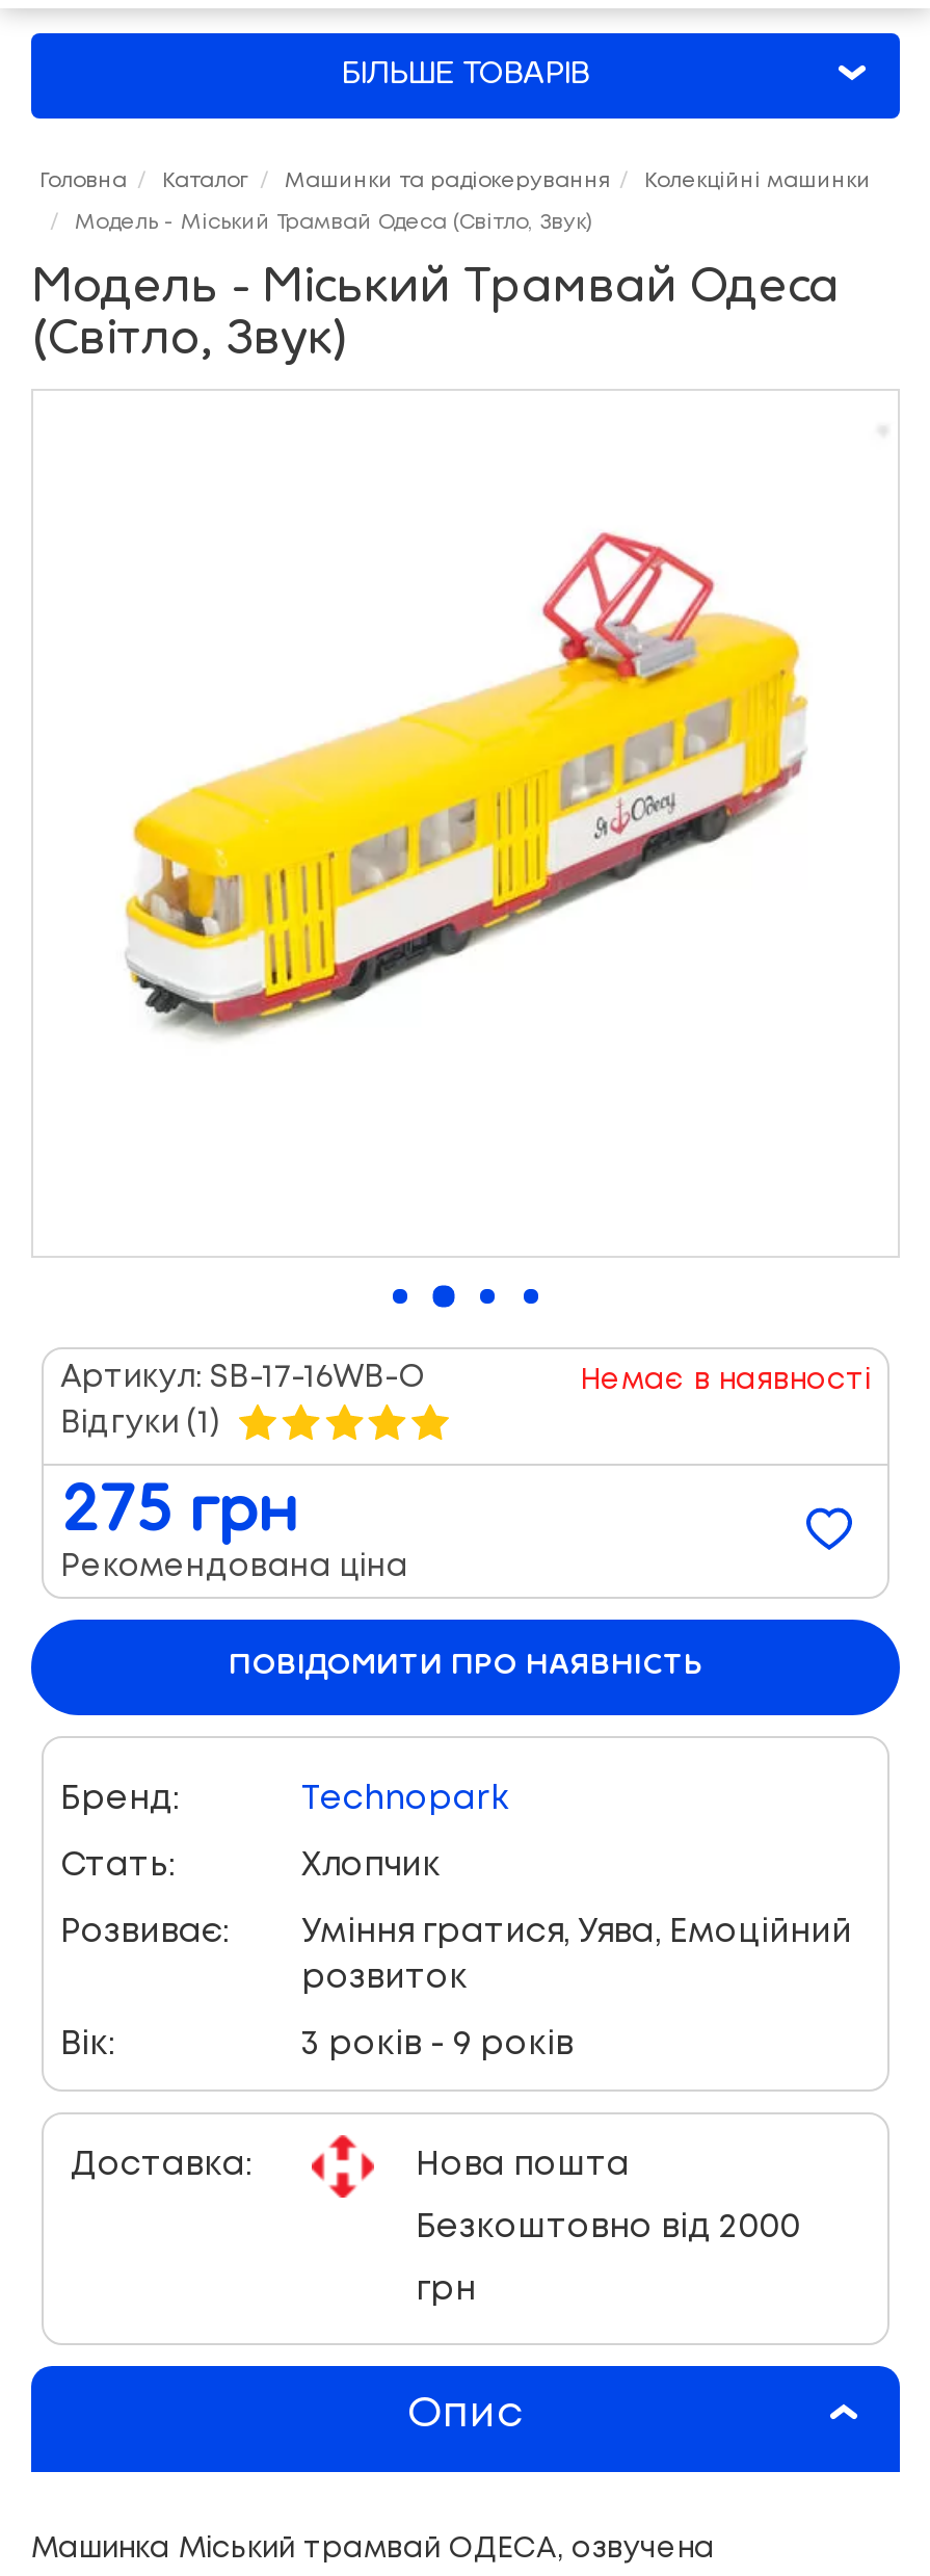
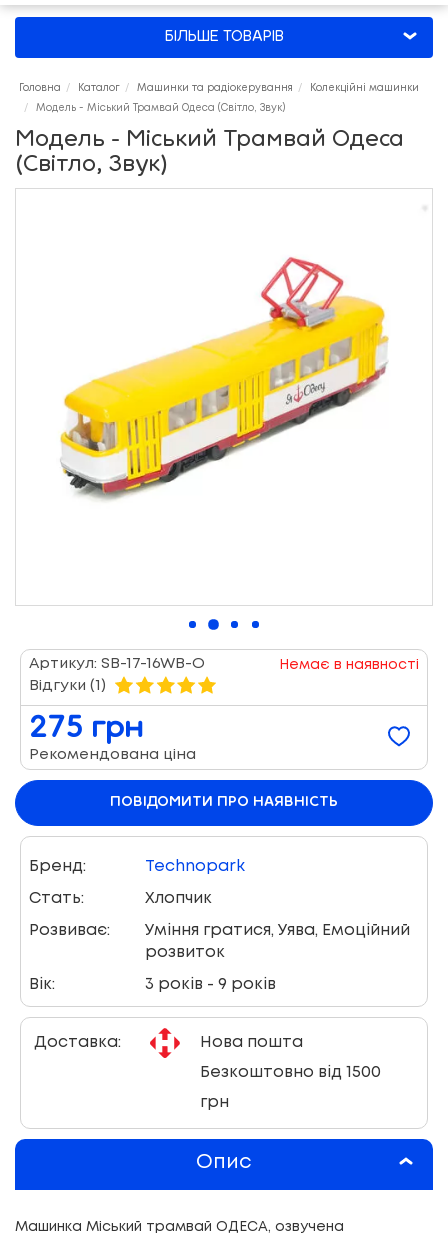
[416,2212,800,2243] Безкоштовно від 2000 -> [200,1065,381,1080] Безкоштовно від 1500

